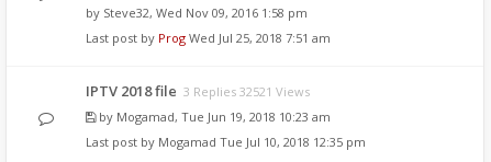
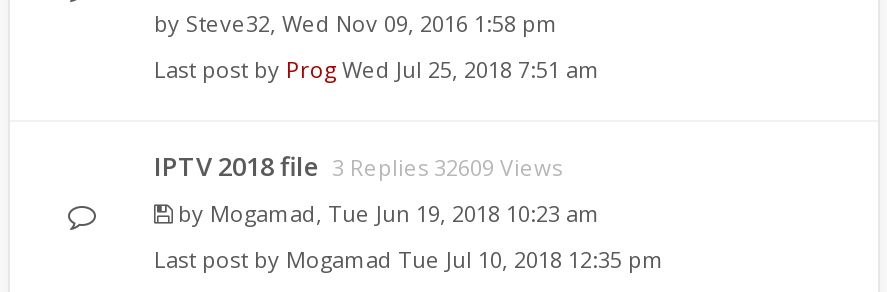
[86,81,310,101] IPTV 2018 file 3 Replies 32521 Views -> [154,148,562,184] IPTV 2018 file 3 Replies 32609 Views

